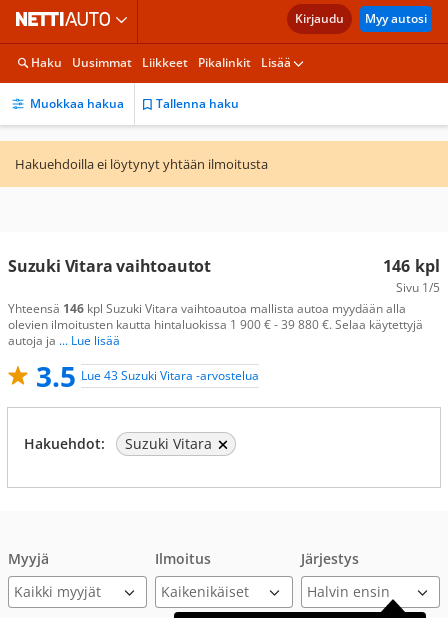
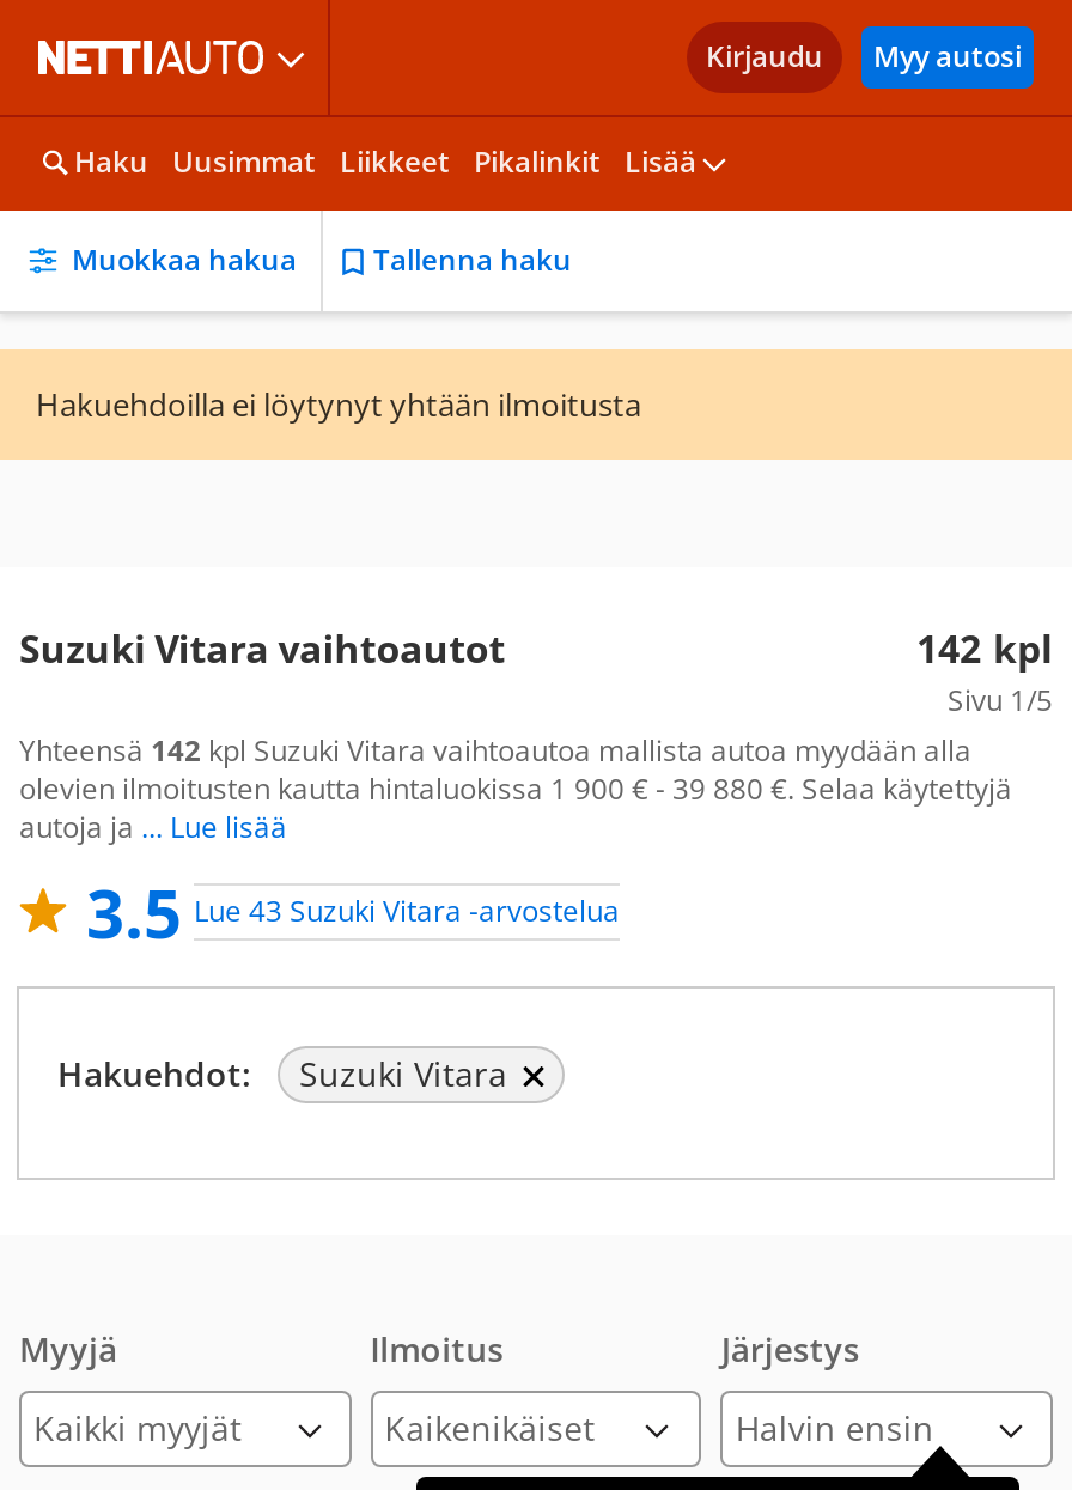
[383,255,440,277] 146 kpl -> [916,622,1053,675] 142 kpl
[8,300,406,317] Yhteensä 146 kpl Suzuki Vitara vaihtoautoa mallista autoa myydään alla -> [19,730,971,771] Yhteensä 142 kpl Suzuki Vitara vaihtoautoa mallista autoa myydään alla

